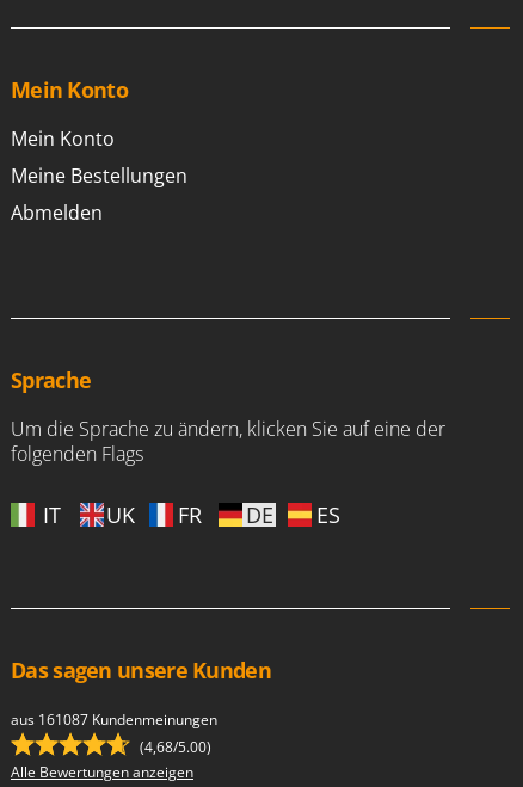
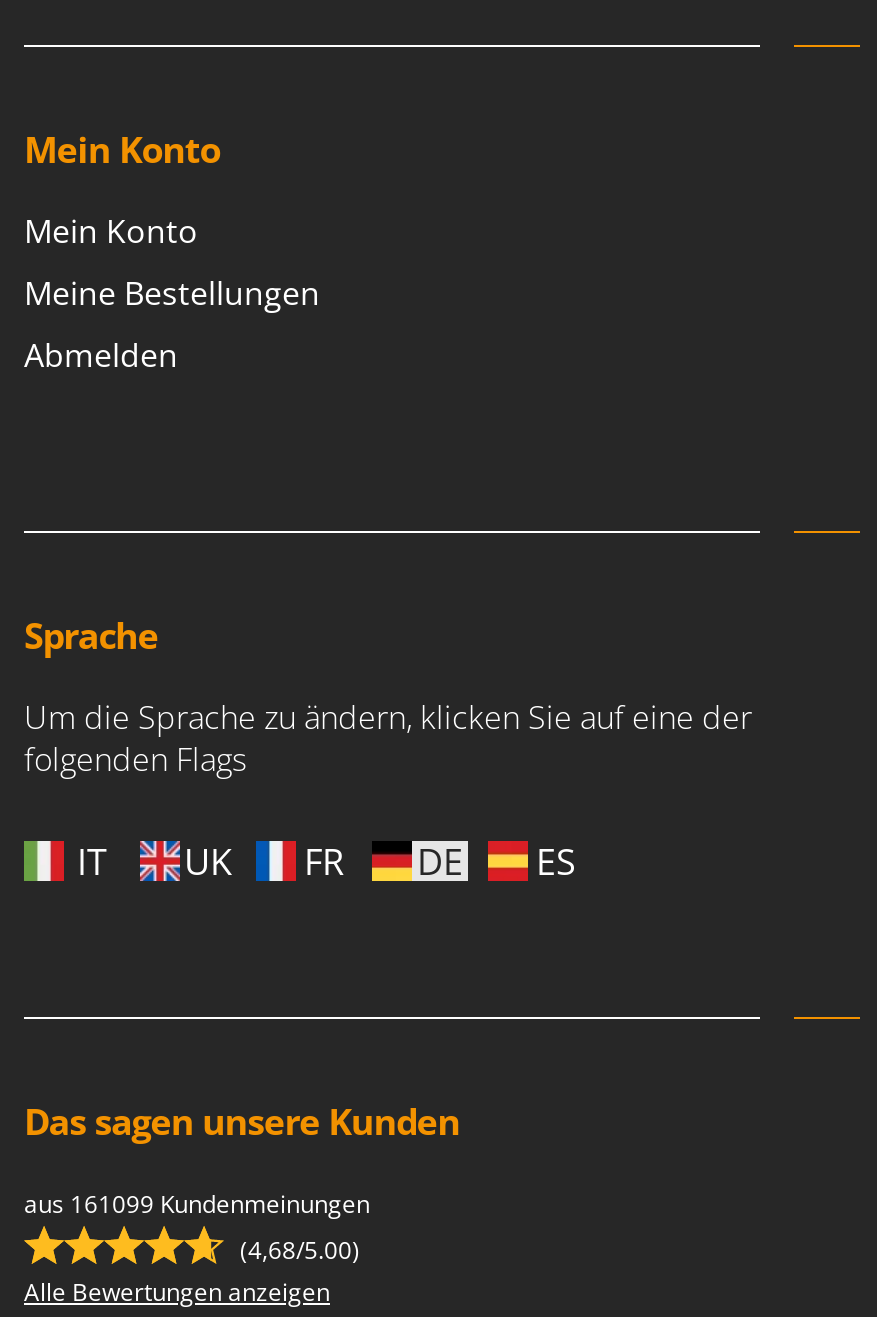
[11,710,217,730] aus 161087 Kundenmeinungen -> [24,1188,370,1222] aus 161099 Kundenmeinungen

